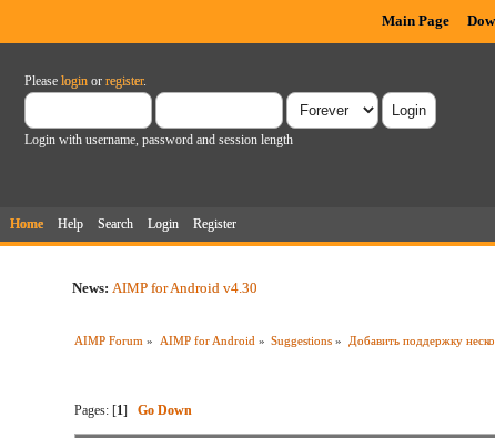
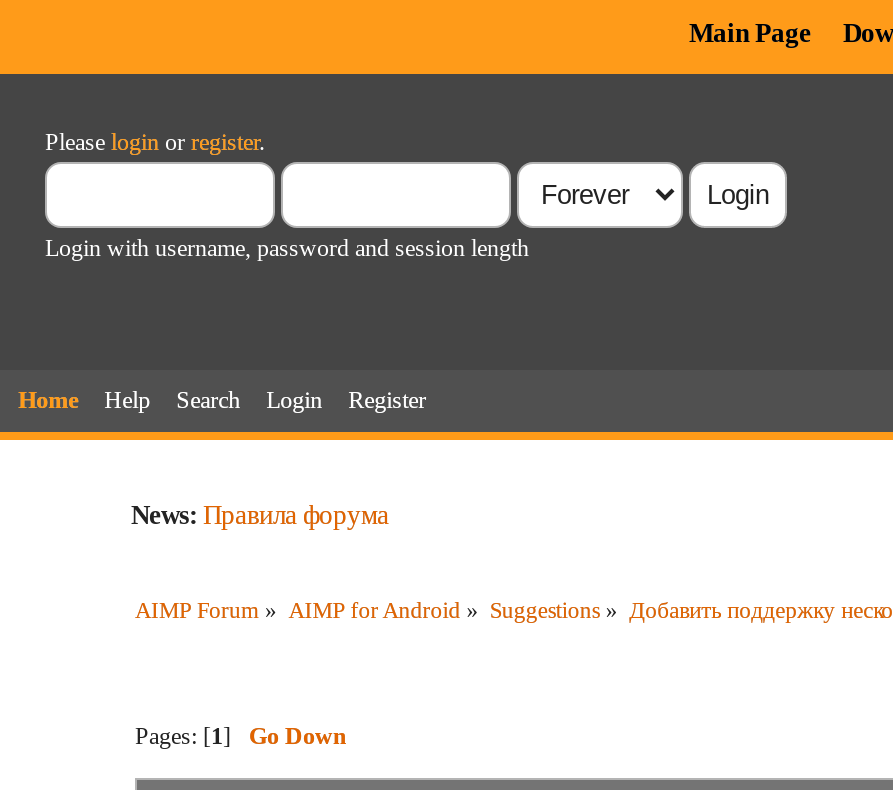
[72,279,257,296] News: AIMP for Android v4.30 -> [131,500,389,530] News: Правила форума

